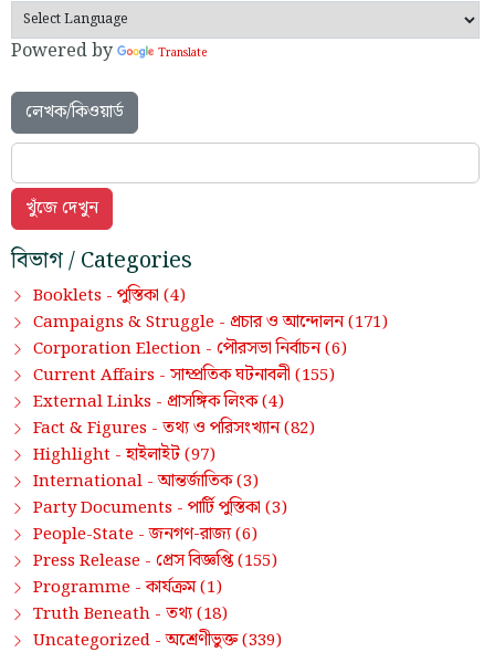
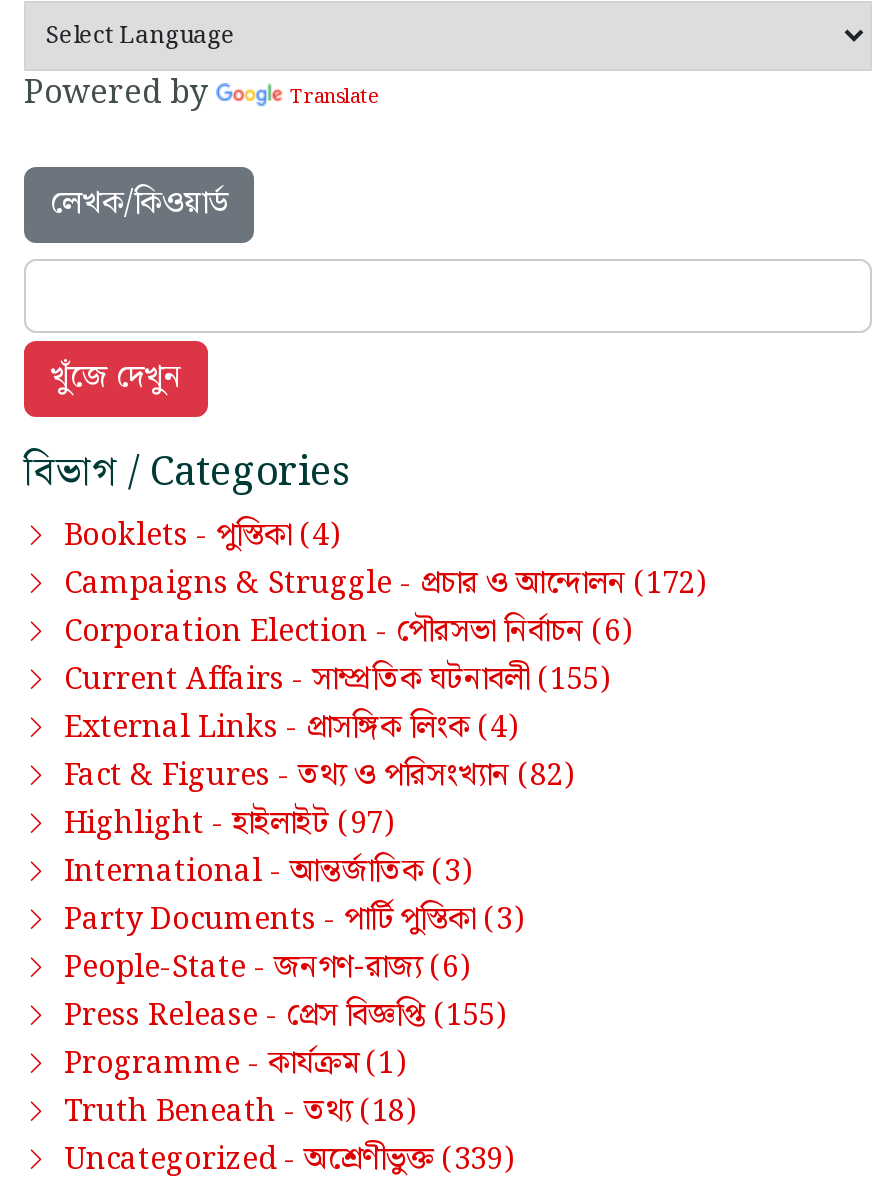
[33,308,388,336] Campaigns & Struggle - প্রচার ও আন্দোলন (171) -> [64,558,706,608] Campaigns & Struggle - প্রচার ও আন্দোলন (172)

